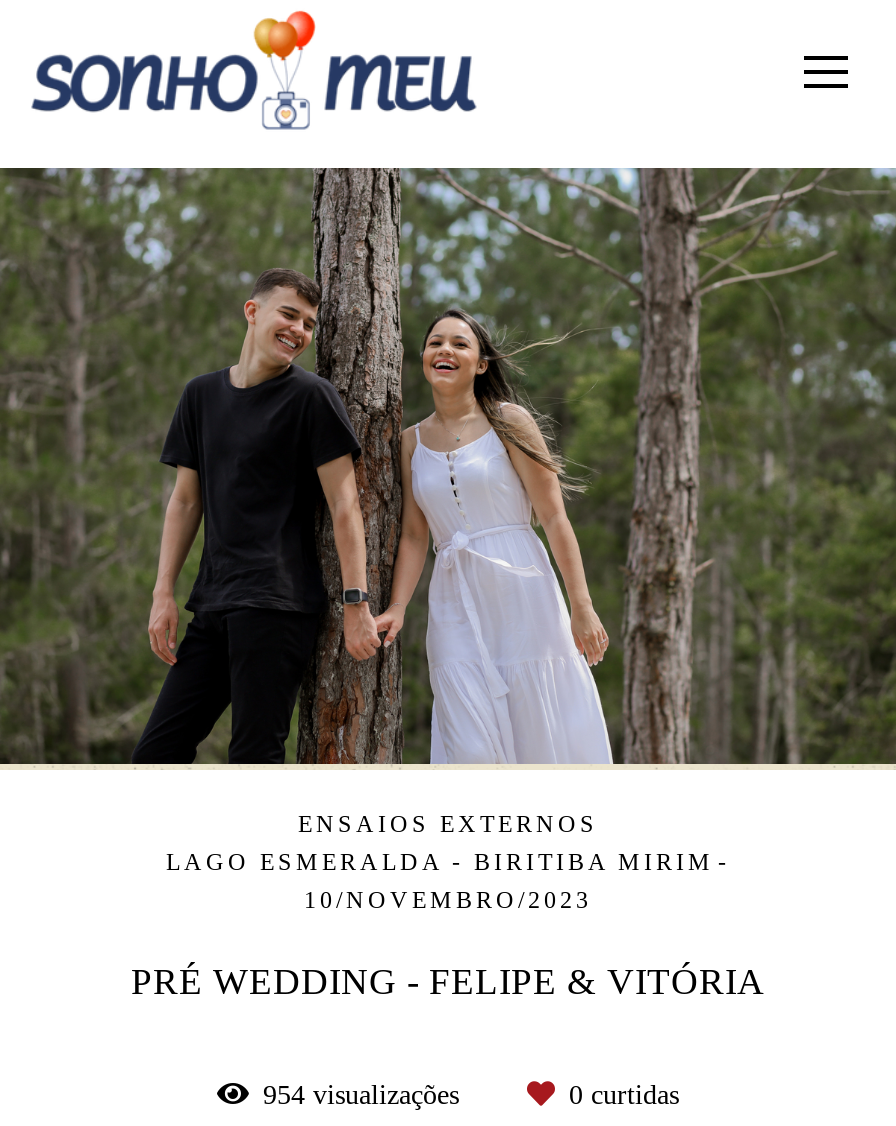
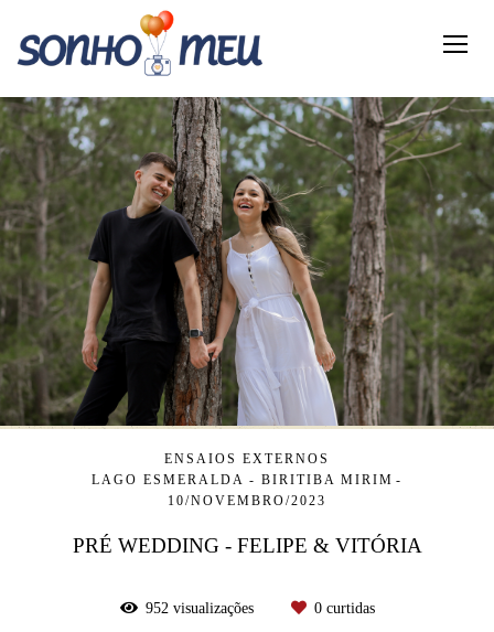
[263,1081,467,1111] 954 visualizações -> [145,600,257,617] 952 visualizações

